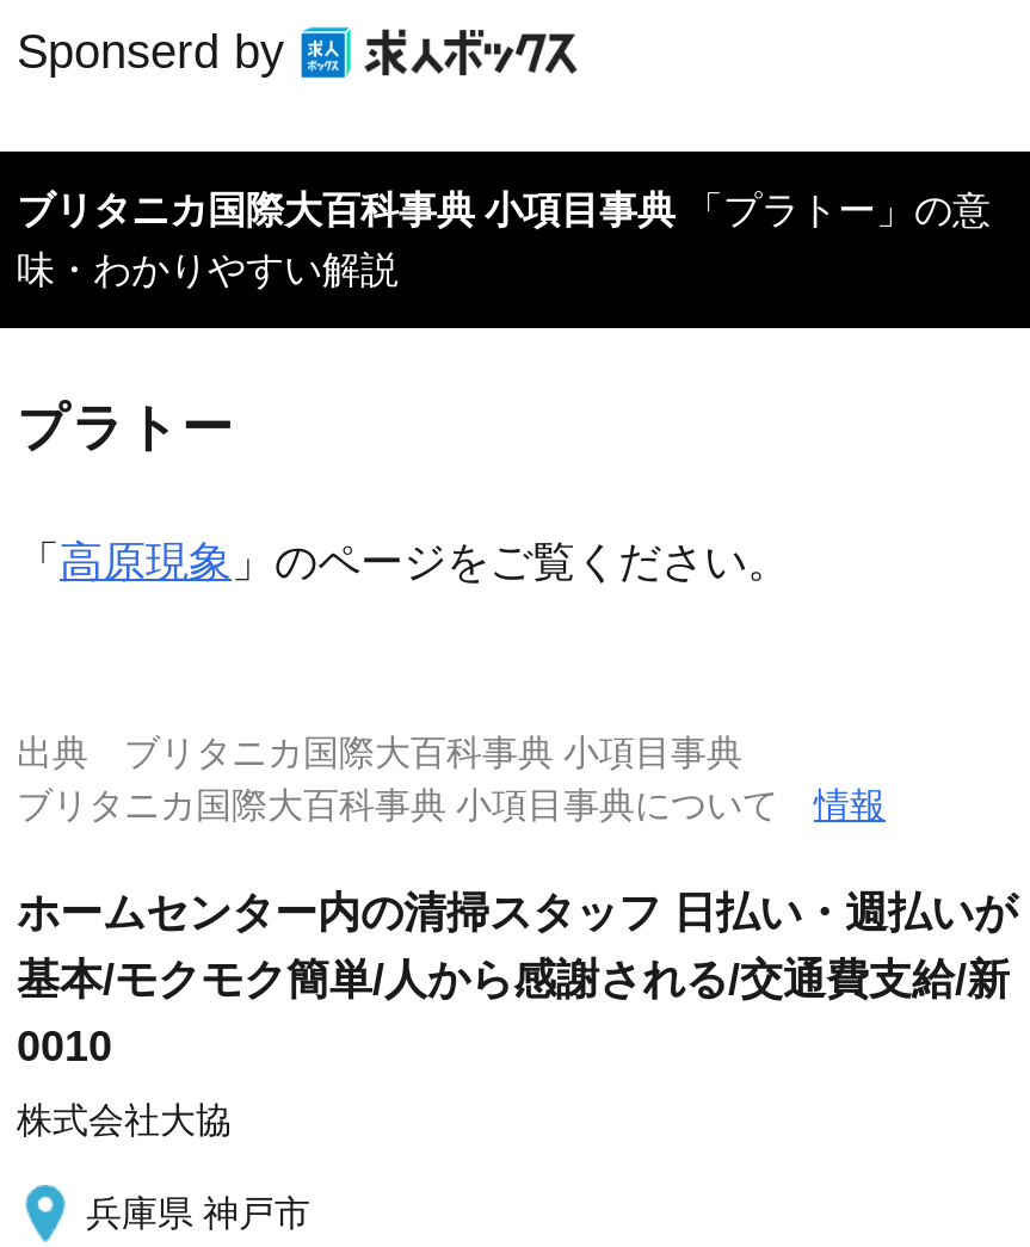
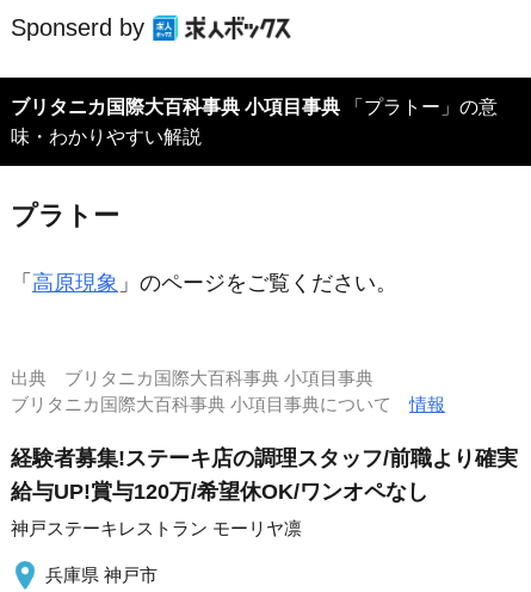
[17,888,1017,1069] ホームセンター内の清掃スタッフ 日払い・週払いが | 基本/モクモク簡単/人から感謝される/交通費支給/新 | 0010 -> [11,446,518,503] 経験者募集!ステーキ店の調理スタッフ/前職より確実 | 給与UP!賞与120万/希望休OK/ワンオペなし
[17,1098,232,1138] 株式会社大協 -> [11,517,302,538] 神戸ステーキレストラン モーリヤ凛

